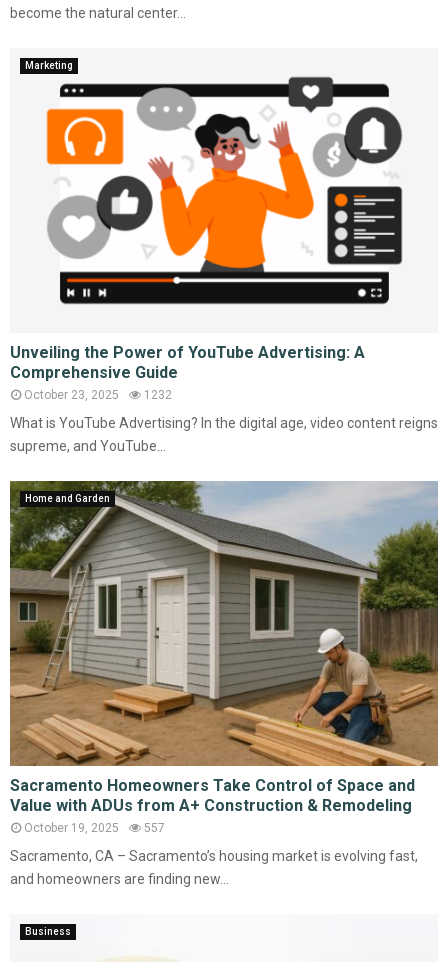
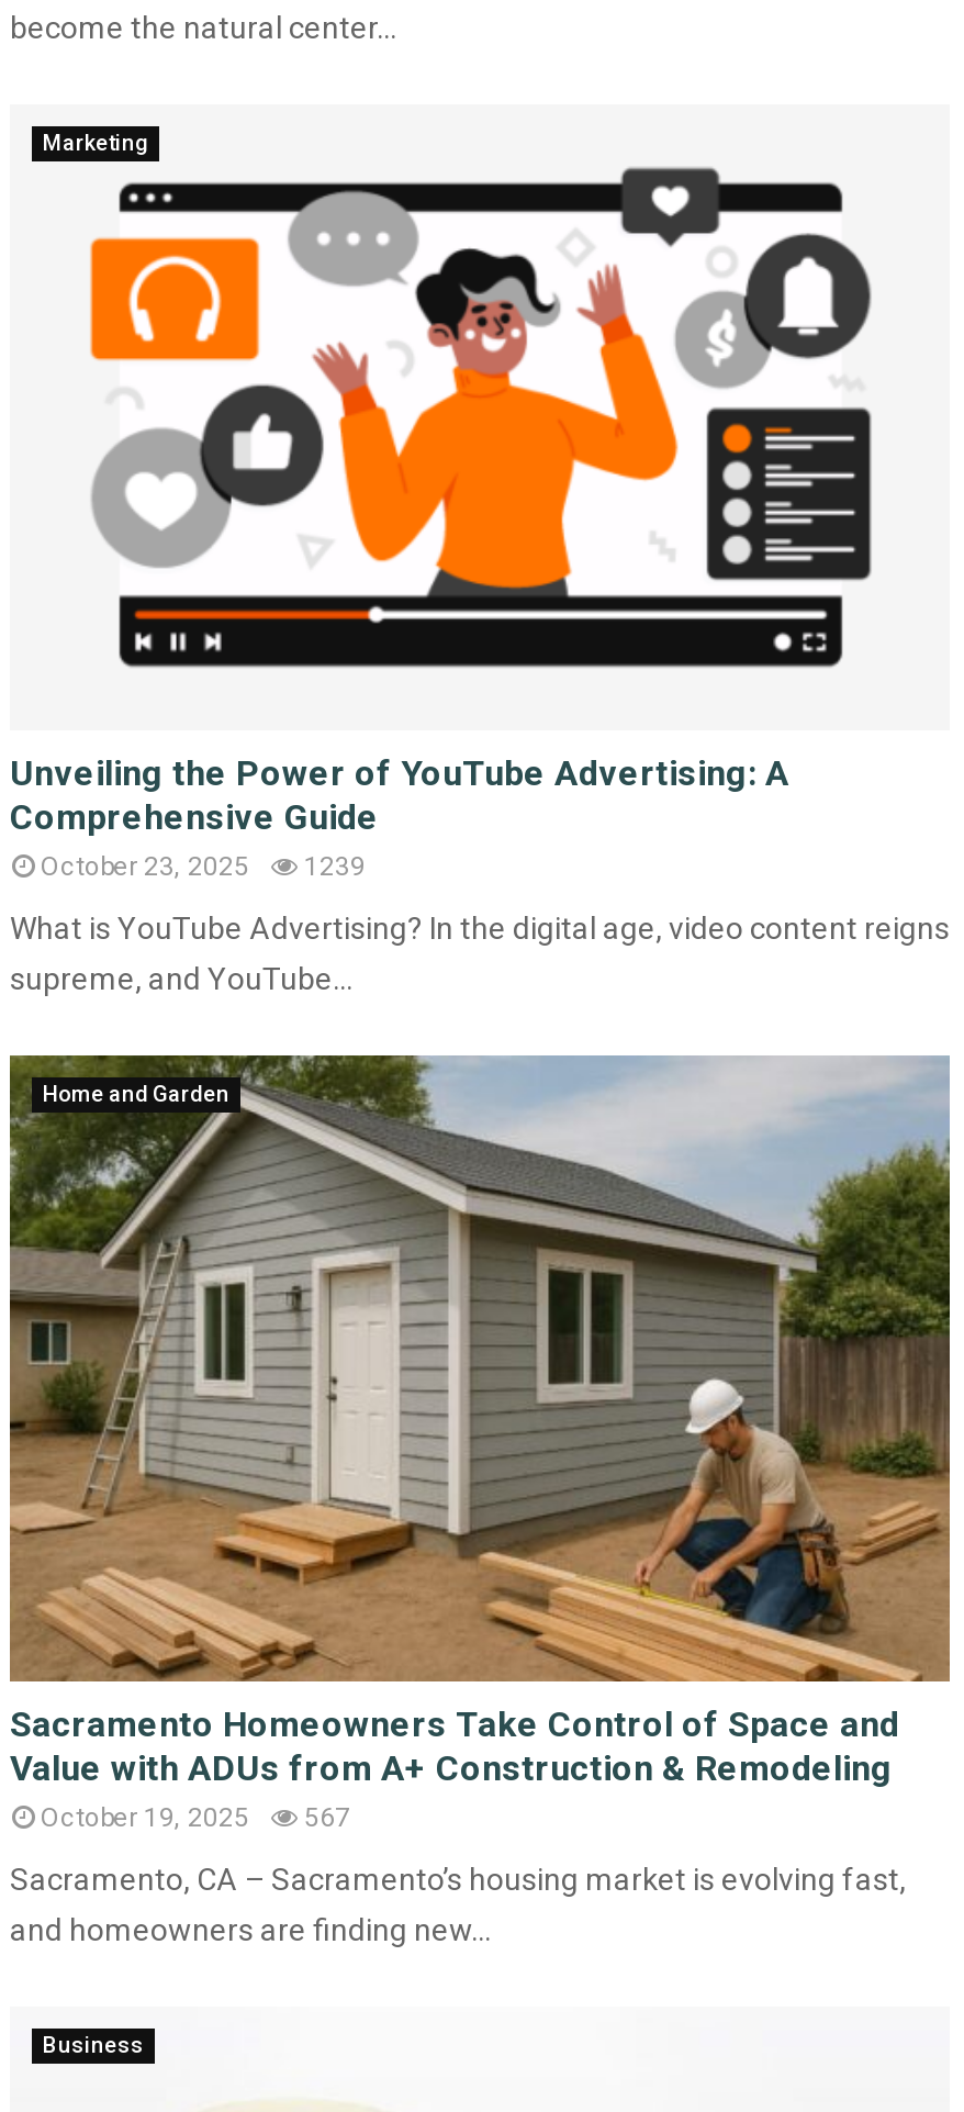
[24,388,172,402] October 23, 2025 1232 -> [41,851,366,882] October 23, 2025 1239
[24,821,165,835] October 19, 2025 557 -> [41,1803,350,1834] October 19, 2025 567

